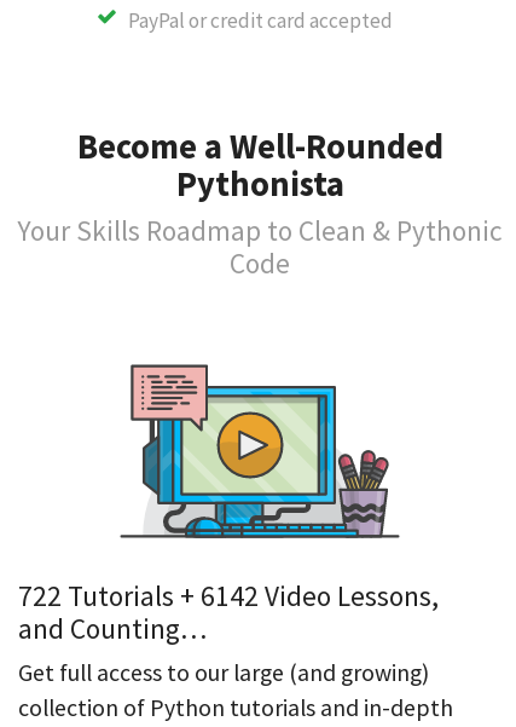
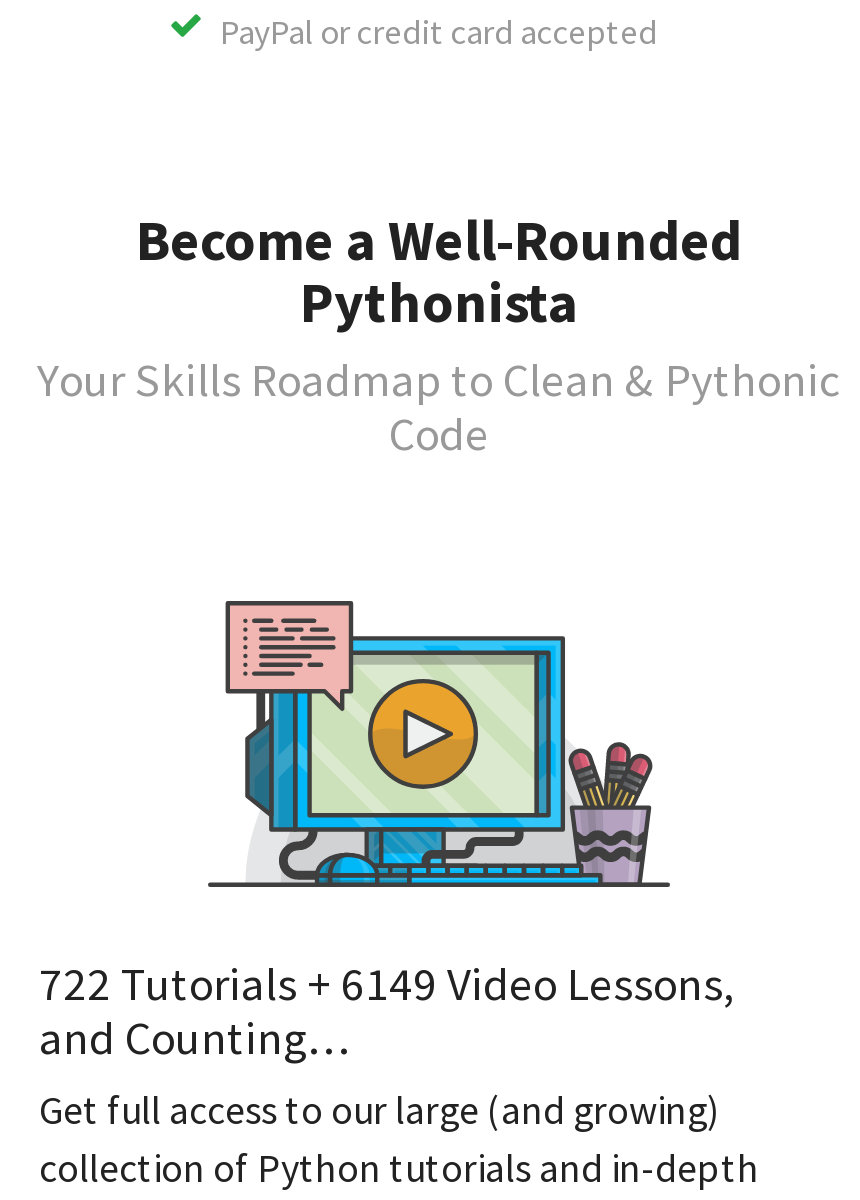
[18,579,439,614] 722 Tutorials + 6142 Video Lessons, -> [39,955,735,1013] 722 Tutorials + 6149 Video Lessons,

